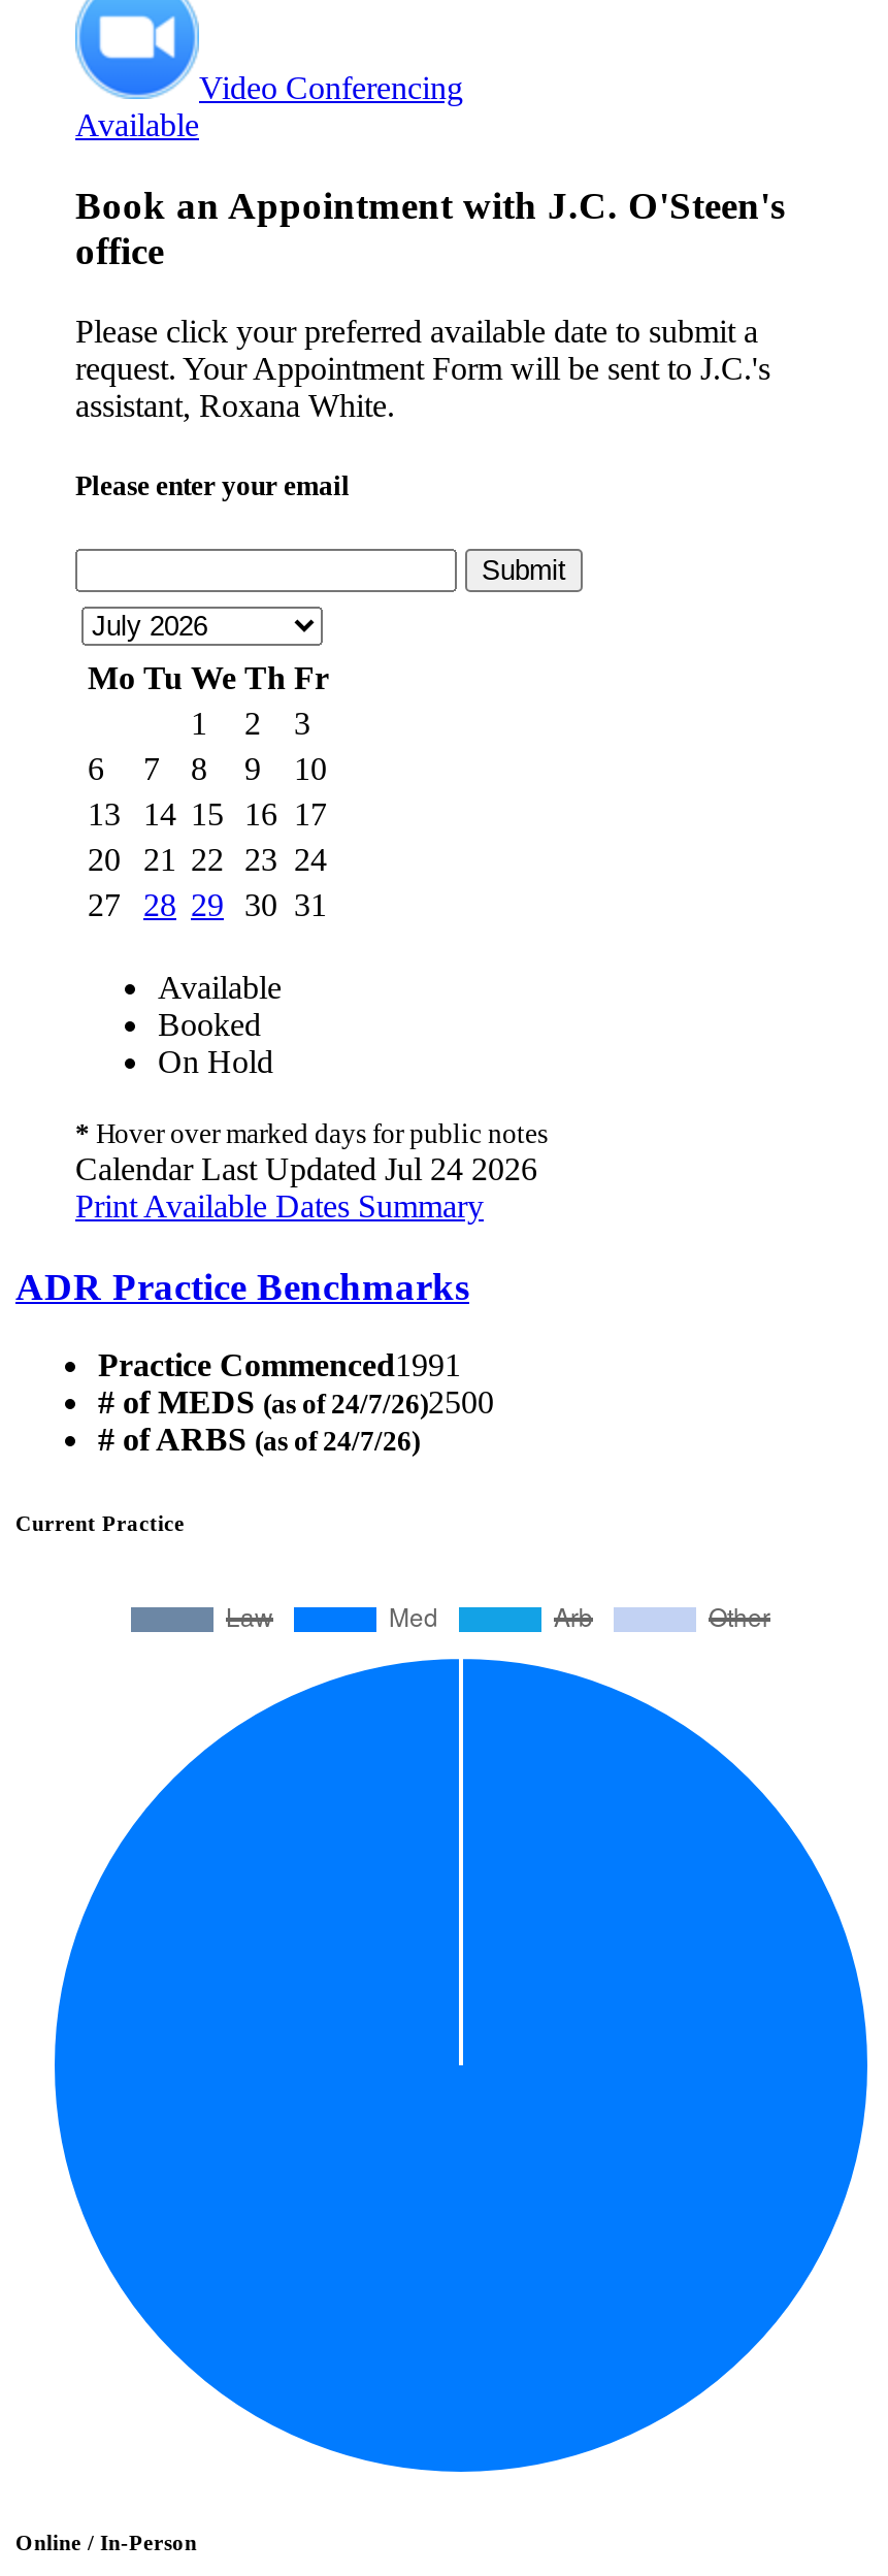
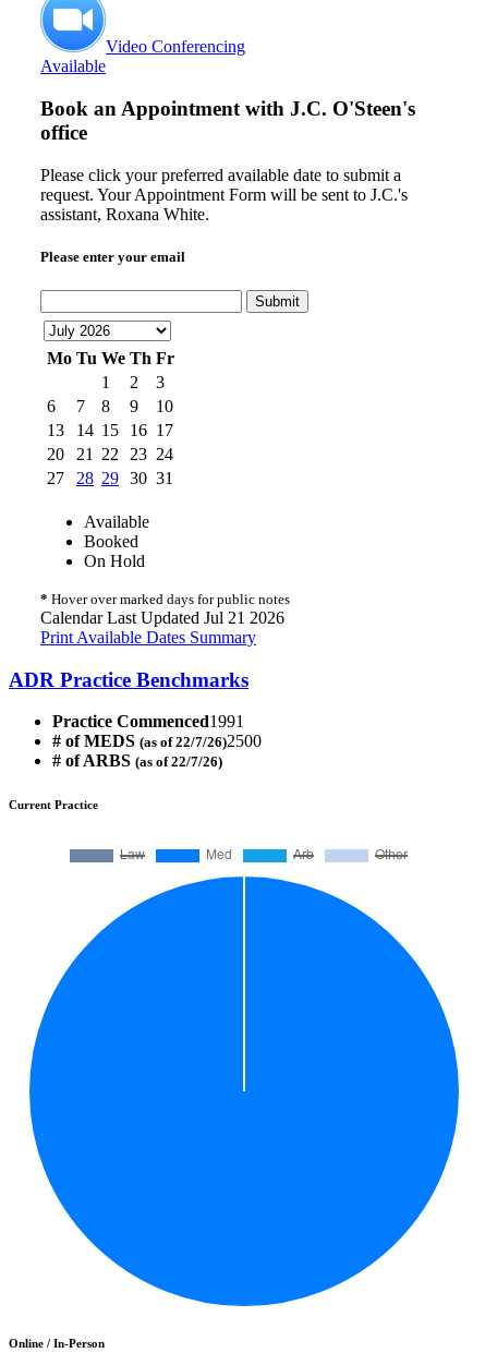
[75,1151,537,1186] Calendar Last Updated Jul 24 2026 -> [40,608,284,627] Calendar Last Updated Jul 21 2026
[98,1385,494,1420] # of MEDS (as of 24/7/26)2500 -> [52,732,262,751] # of MEDS (as of 22/7/26)2500
[98,1422,420,1457] # of ARBS (as of 24/7/26) -> [52,752,222,770] # of ARBS (as of 22/7/26)

